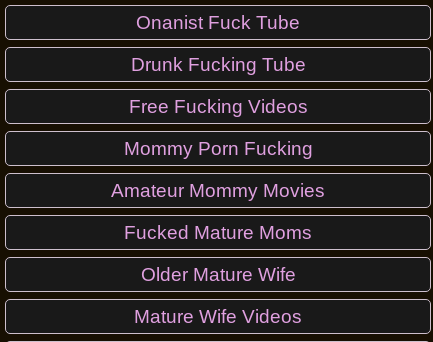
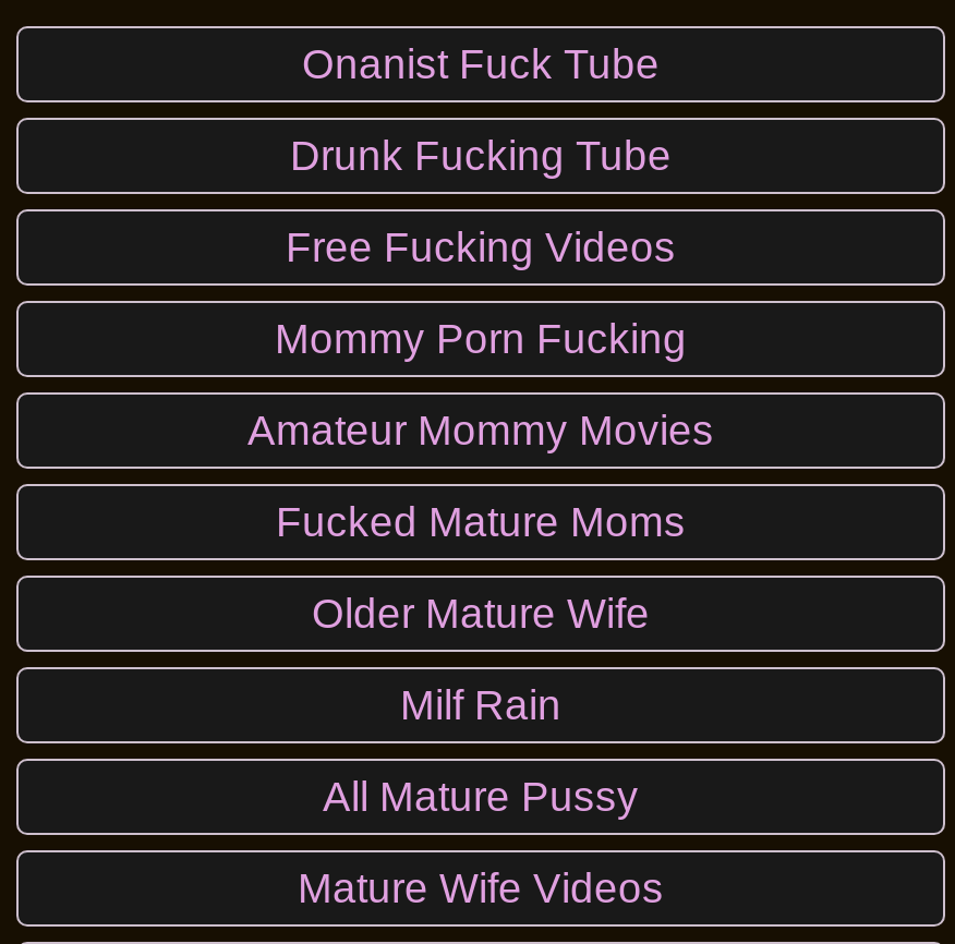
none -> [323,683,639,821] Milf Rain | All Mature Pussy

